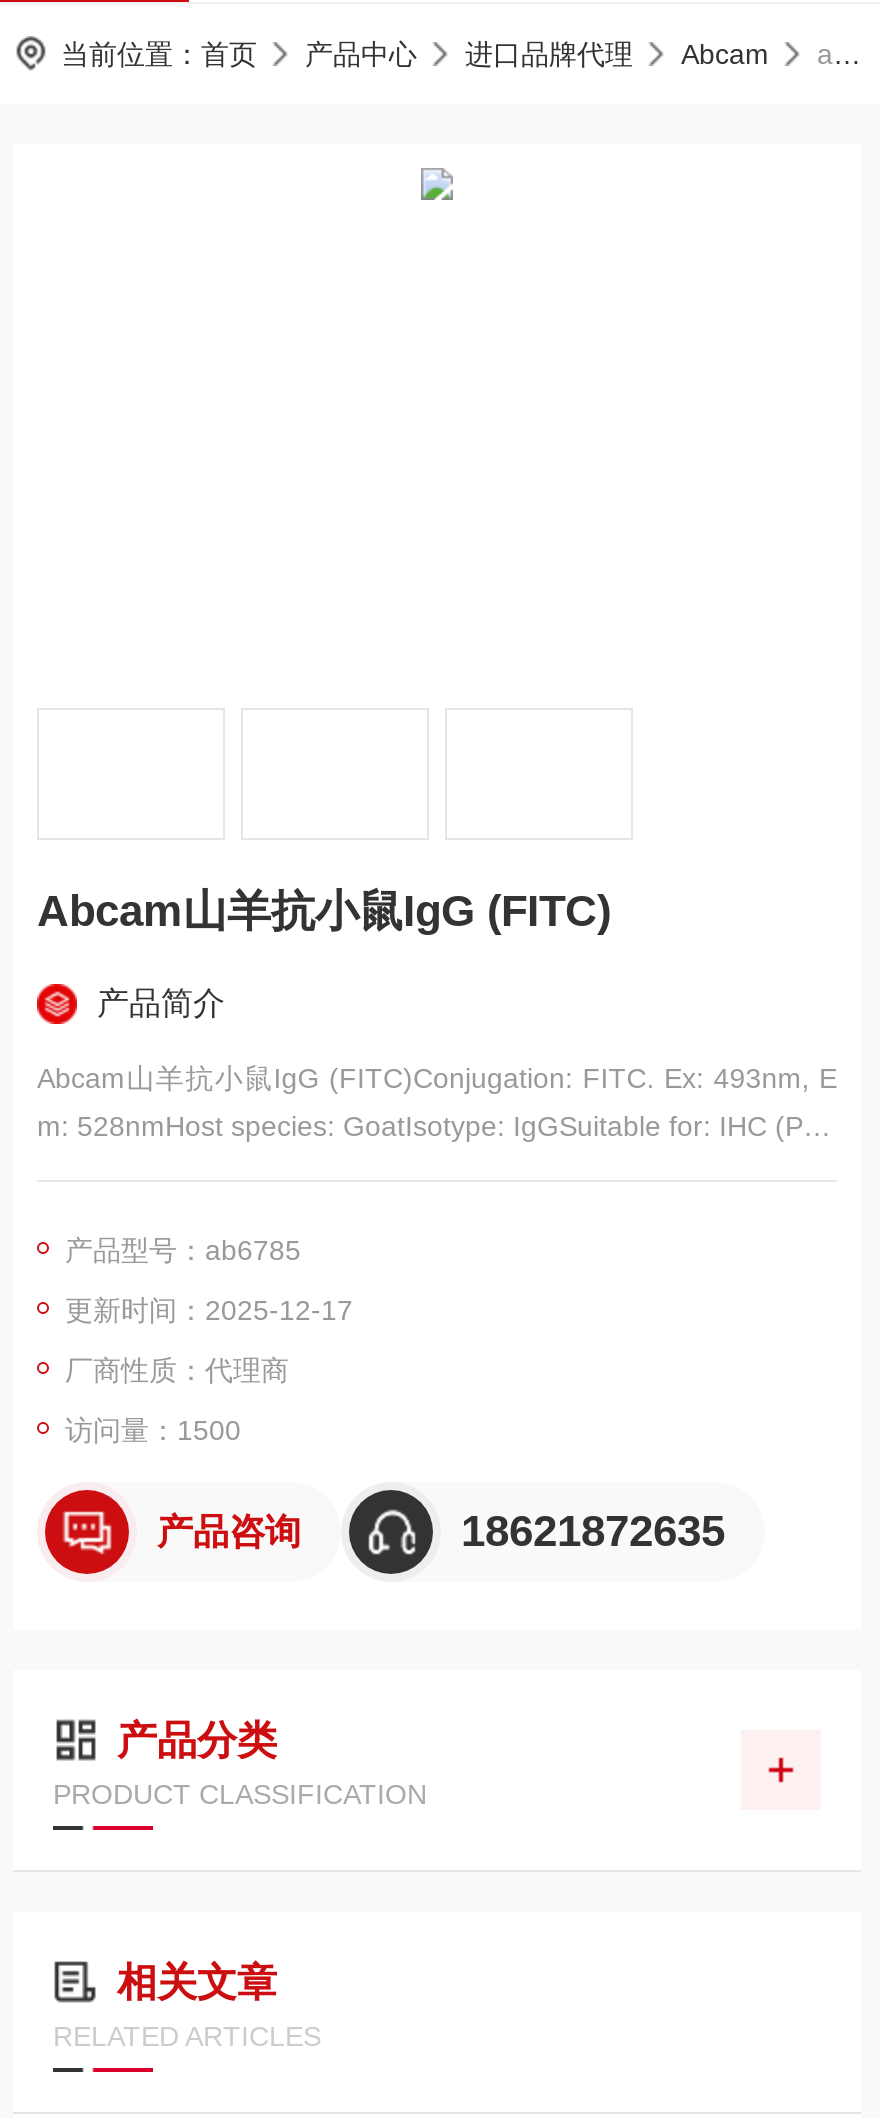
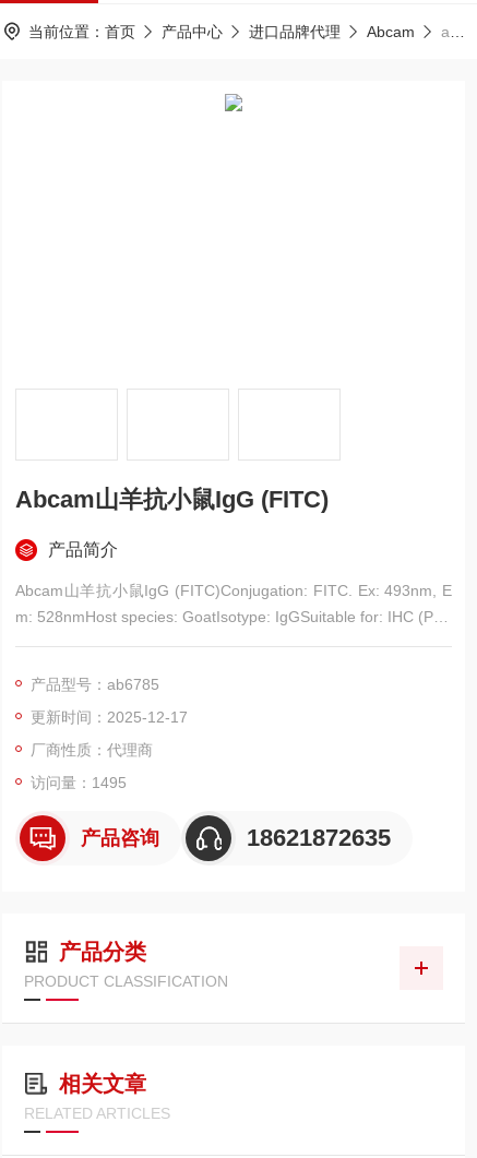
[65,1414,241,1446] 访问量：1500 -> [31,774,127,791] 访问量：1495

